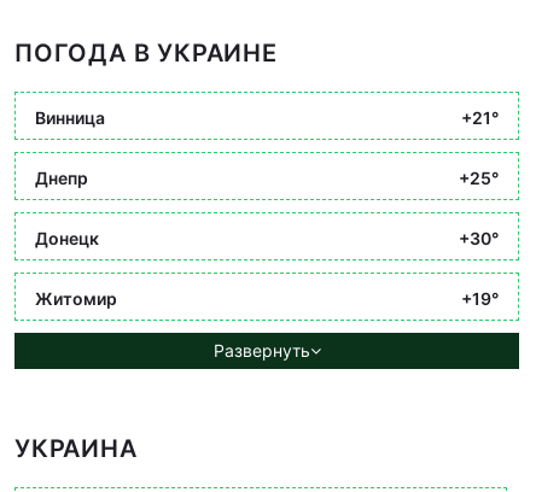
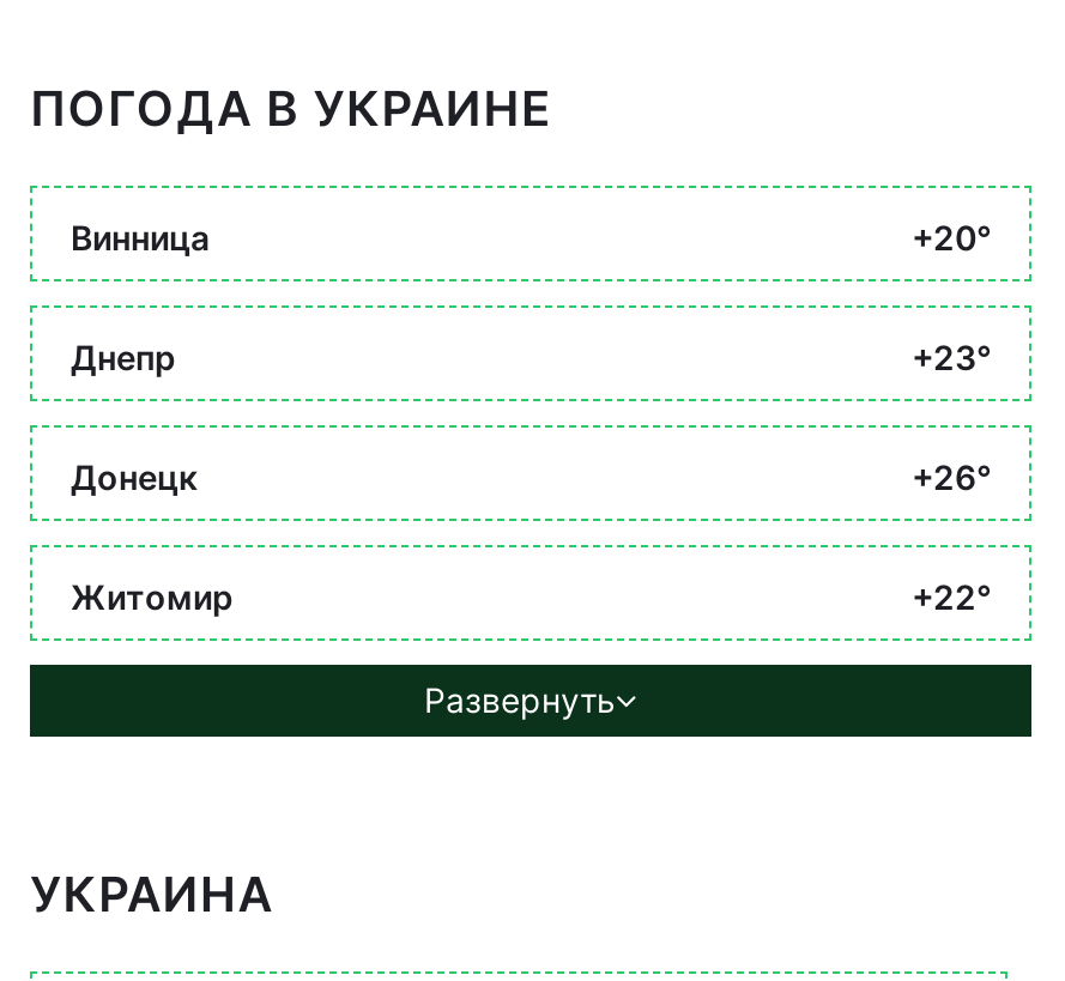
[461,107,499,127] +21° -> [912,216,991,256] +20°
[459,167,499,188] +25° -> [912,335,991,376] +23°
[459,227,499,248] +30° -> [912,455,991,496] +26°
[461,288,499,308] +19° -> [912,575,991,616] +22°

